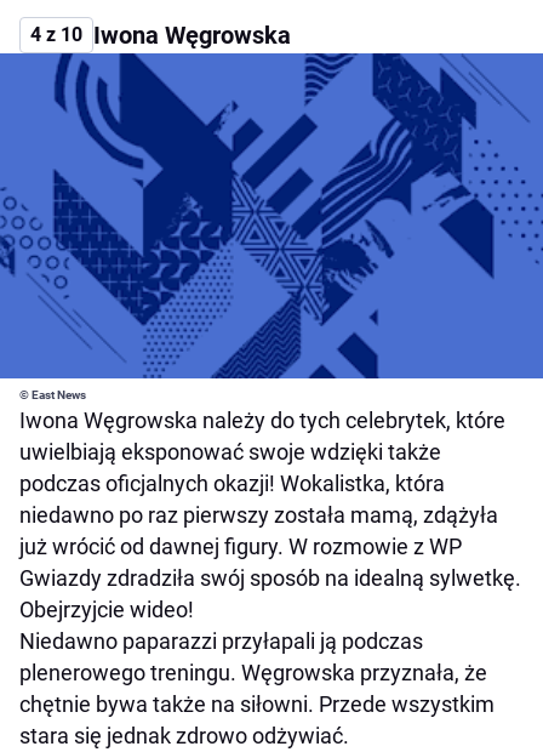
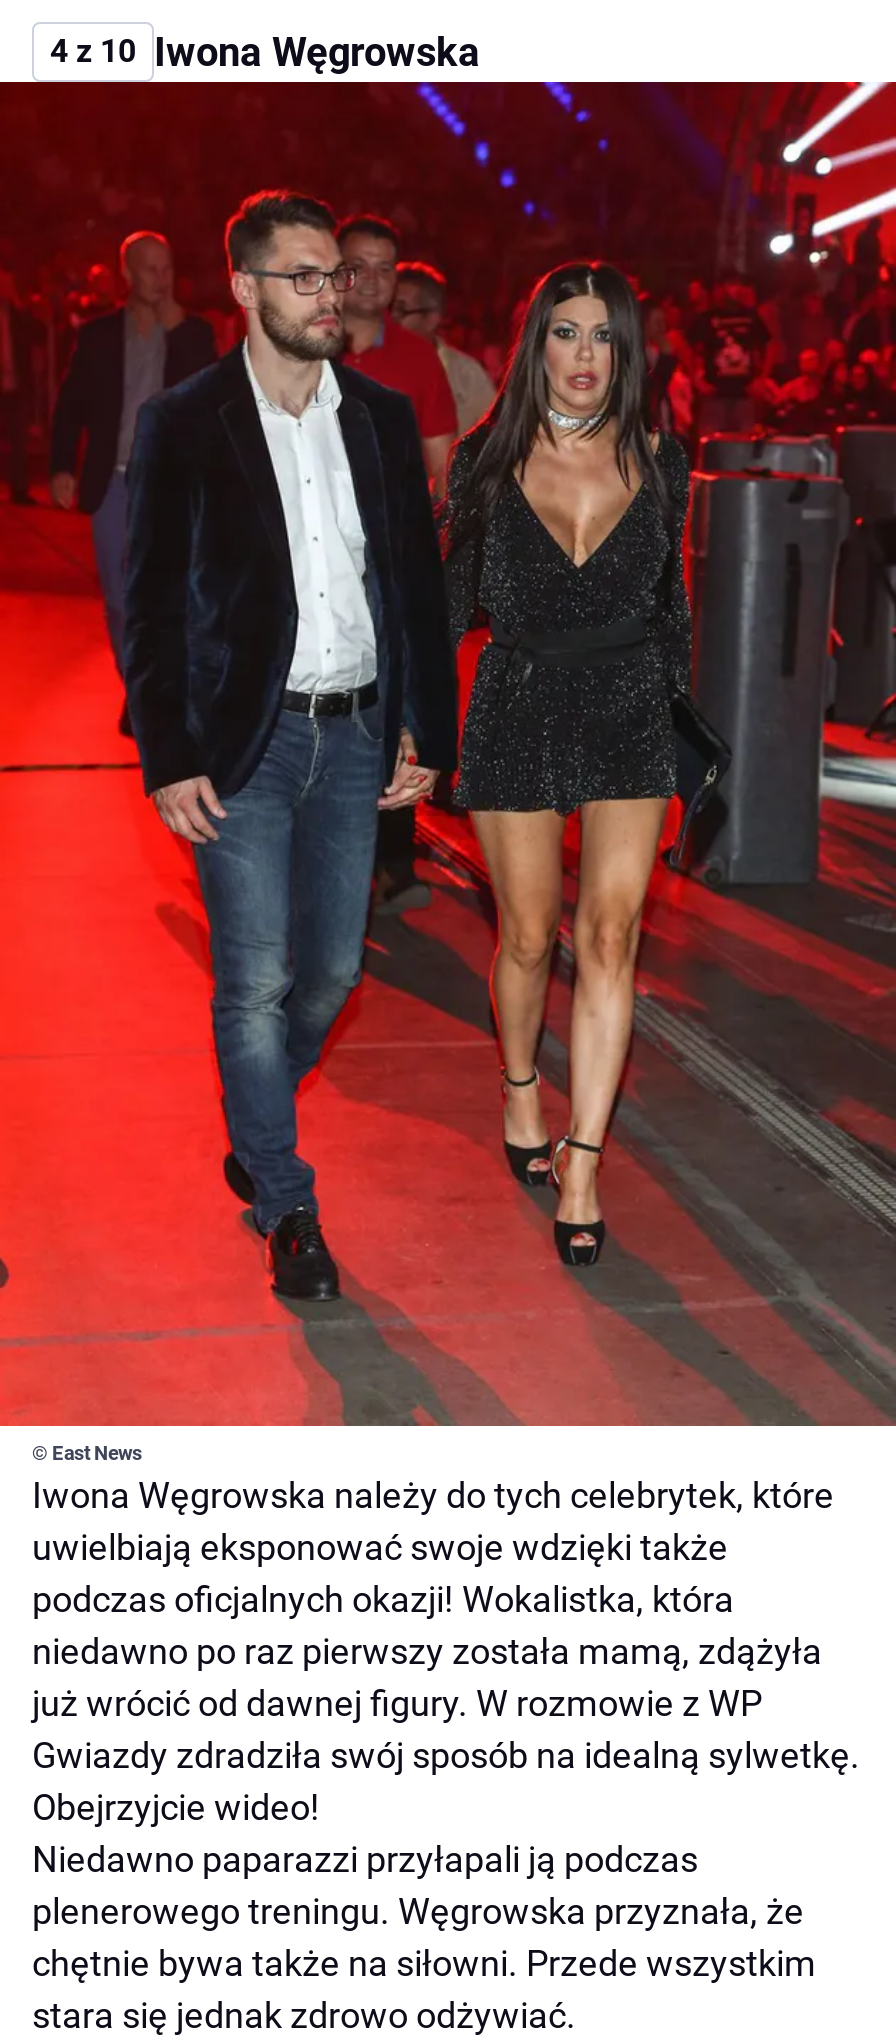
[4,52,539,380] [image] -> [6,80,890,1428] [image]

